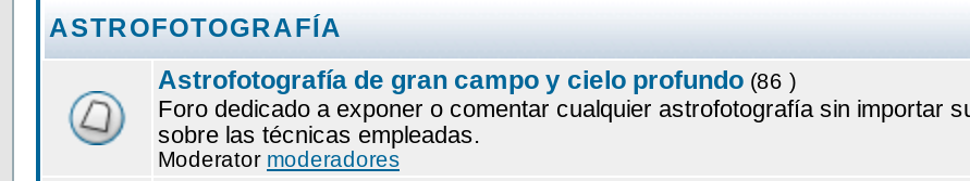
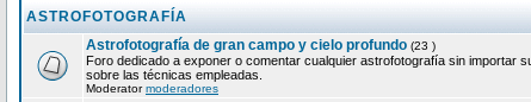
[158,65,796,95] Astrofotografía de gran campo y cielo profundo (86 ) -> [86,37,436,53] Astrofotografía de gran campo y cielo profundo (23 )

